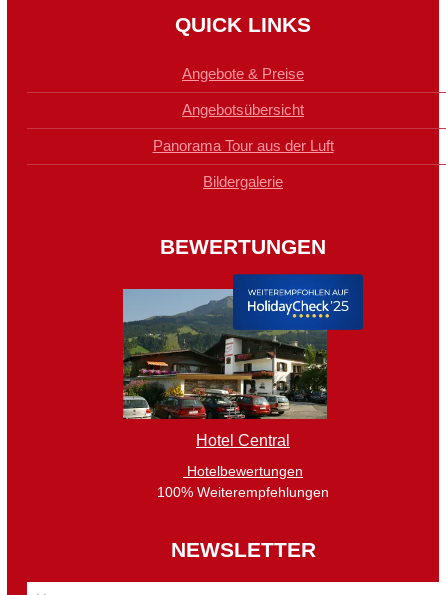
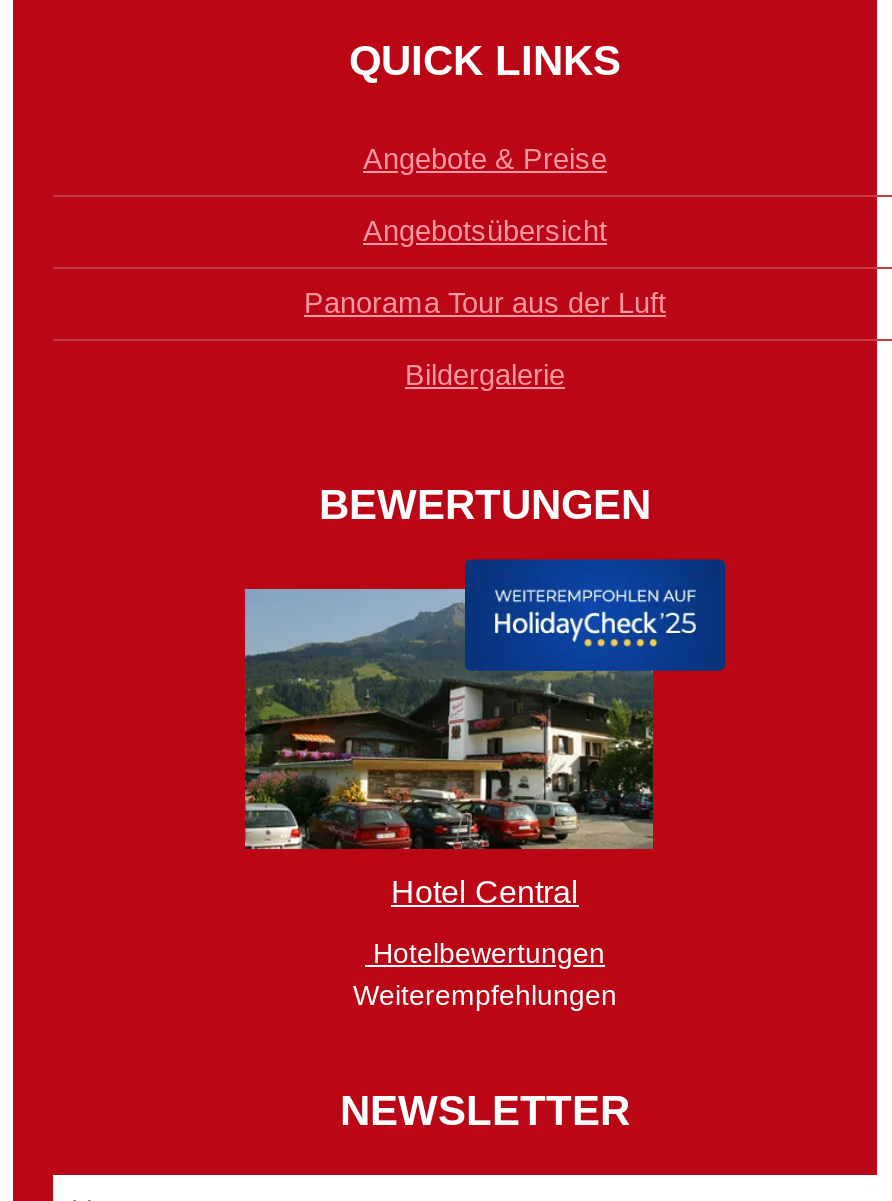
[157,484,329,500] 100% Weiterempfehlungen -> [353,979,617,1011] Weiterempfehlungen

